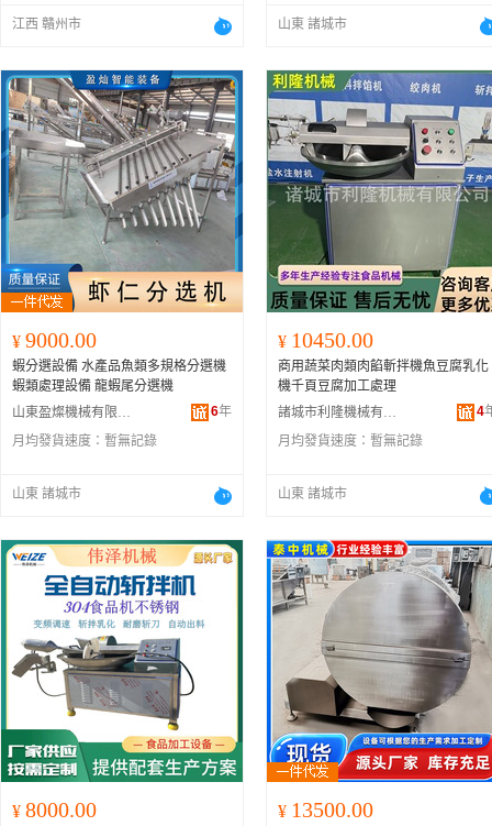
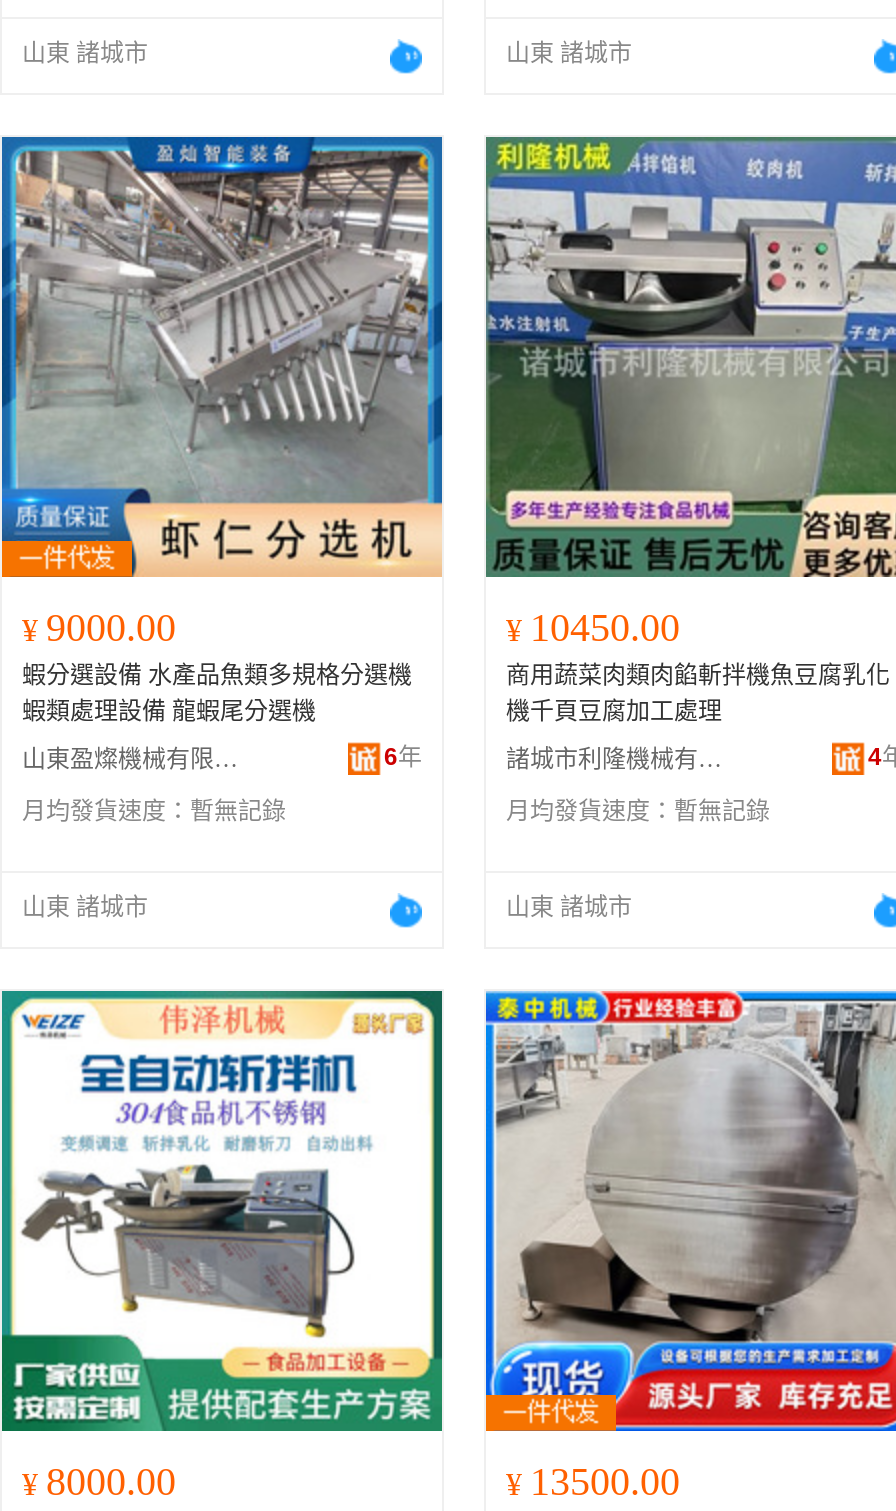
[12,16,81,32] 江西 贛州市 -> [22,39,148,67] 山東 諸城市

